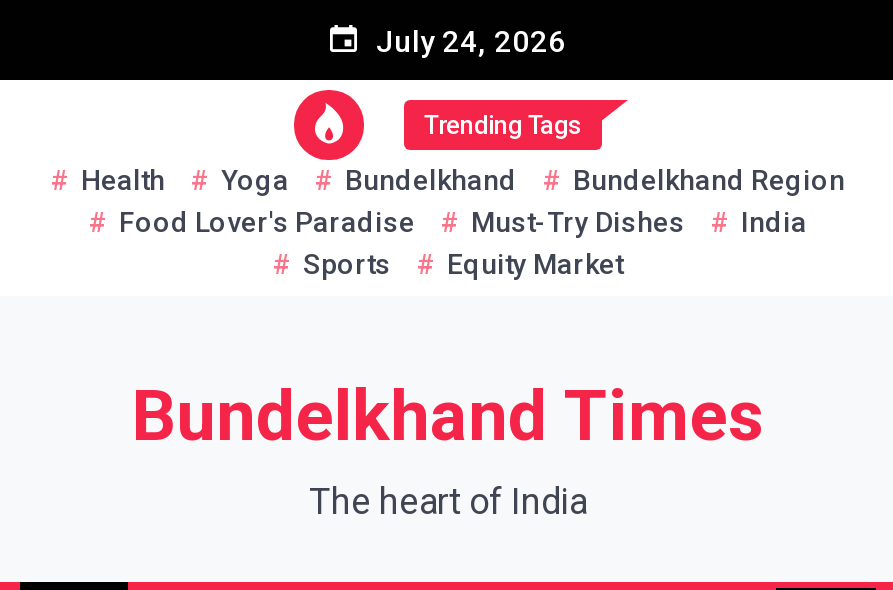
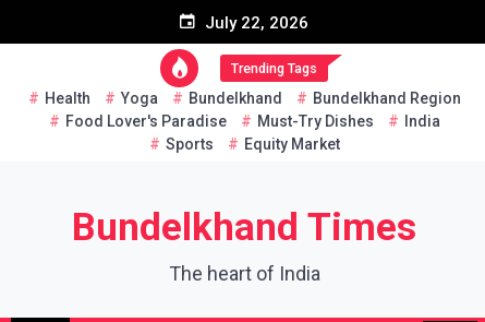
[368,24,566,60] July 24, 2026 -> [201,13,308,33] July 22, 2026

